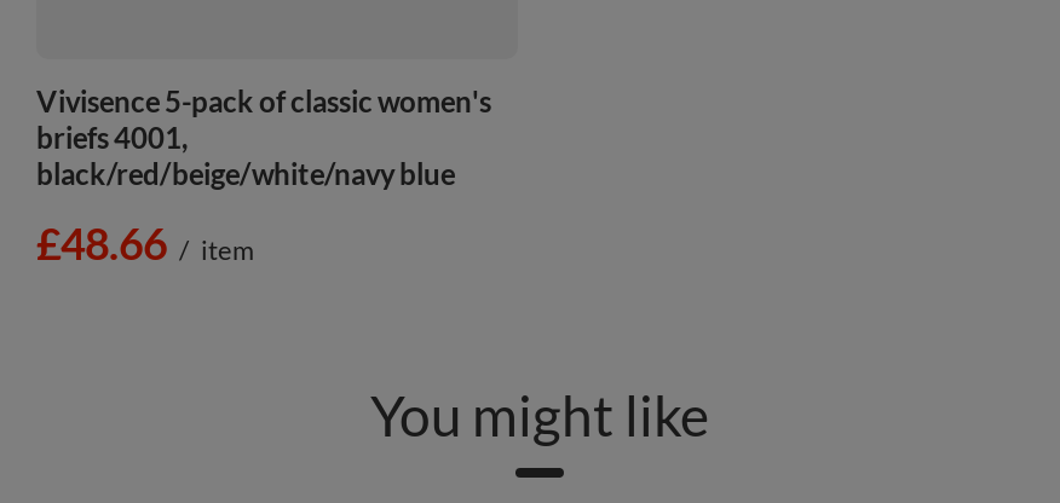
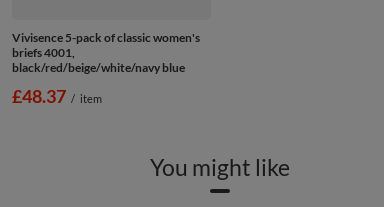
[36,216,254,269] £48.66 / item -> [12,85,102,107] £48.37 / item

